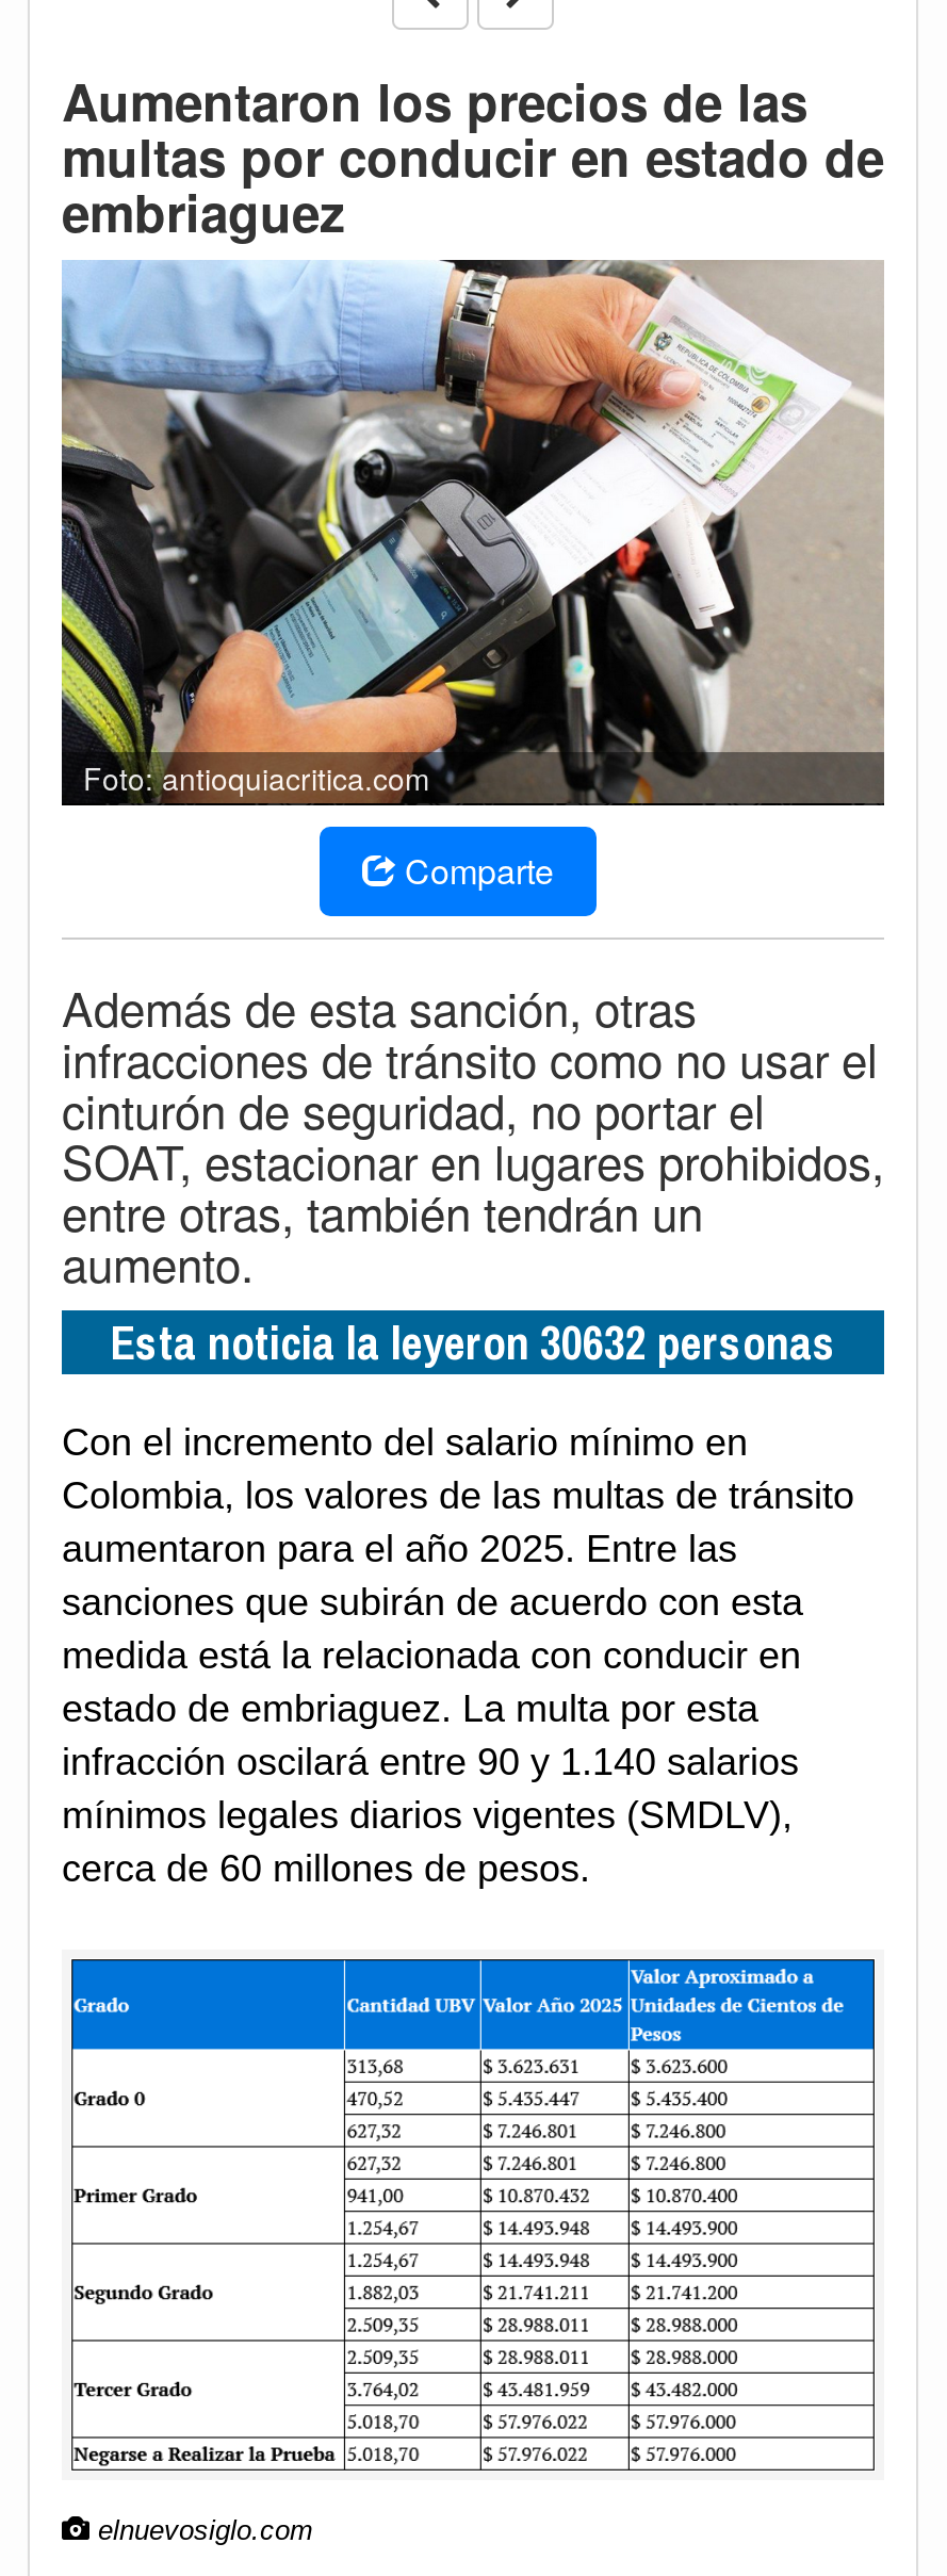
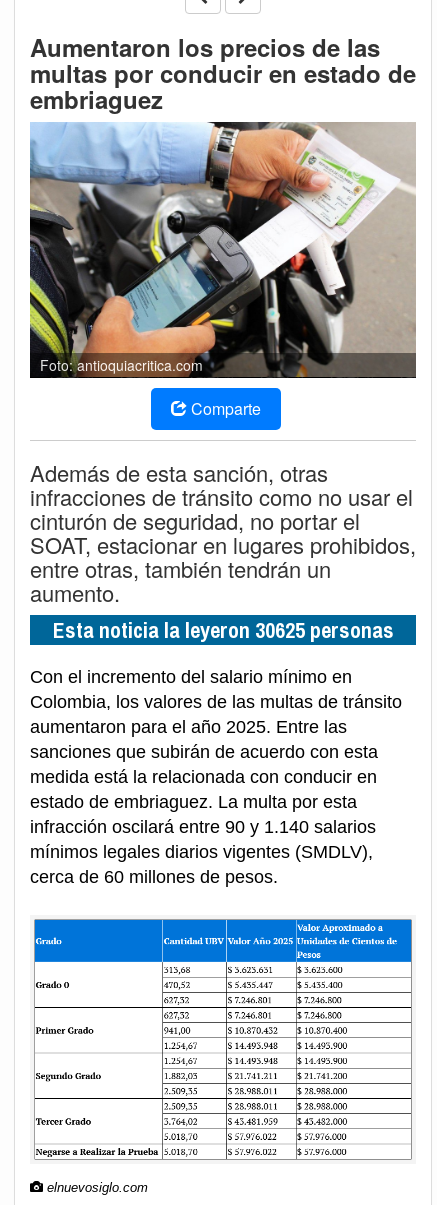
[110,1311,836,1375] Esta noticia la leyeron 30632 personas -> [52,615,393,645] Esta noticia la leyeron 30625 personas

